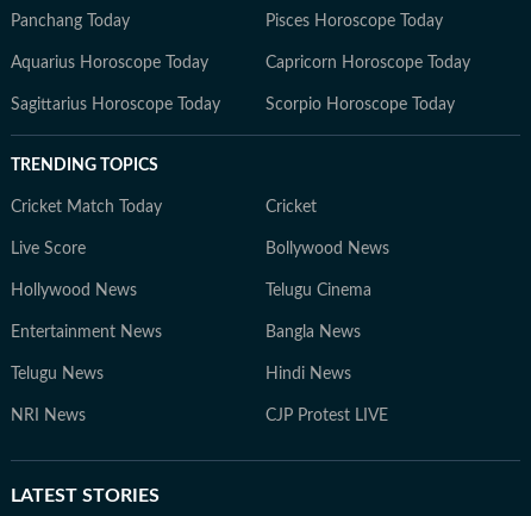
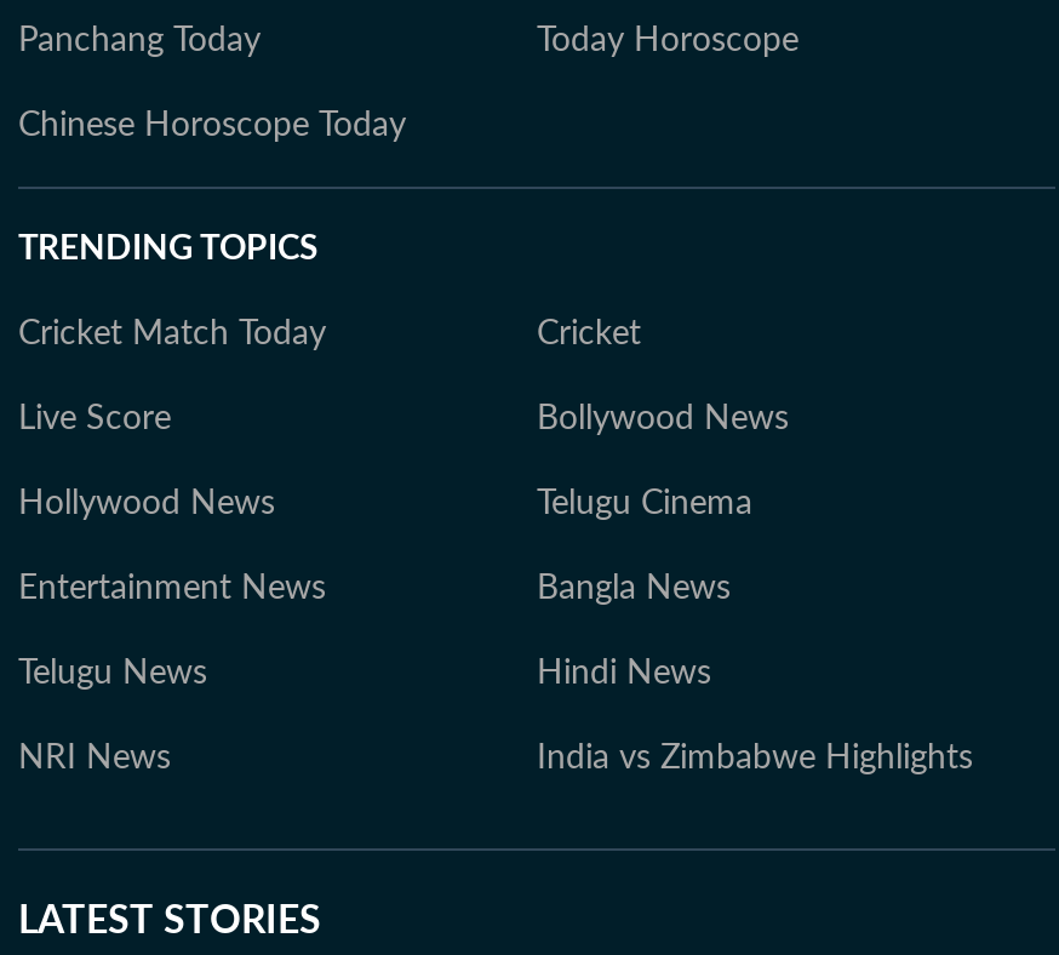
[11,13,470,113] Pisces Horoscope Today | Aquarius Horoscope Today | Capricorn Horoscope Today | Sagittarius Horoscope Today | Scorpio Horoscope Today -> [18,24,798,143] Today Horoscope | Chinese Horoscope Today
[265,408,388,424] CJP Protest LIVE -> [537,742,973,776] India vs Zimbabwe Highlights

